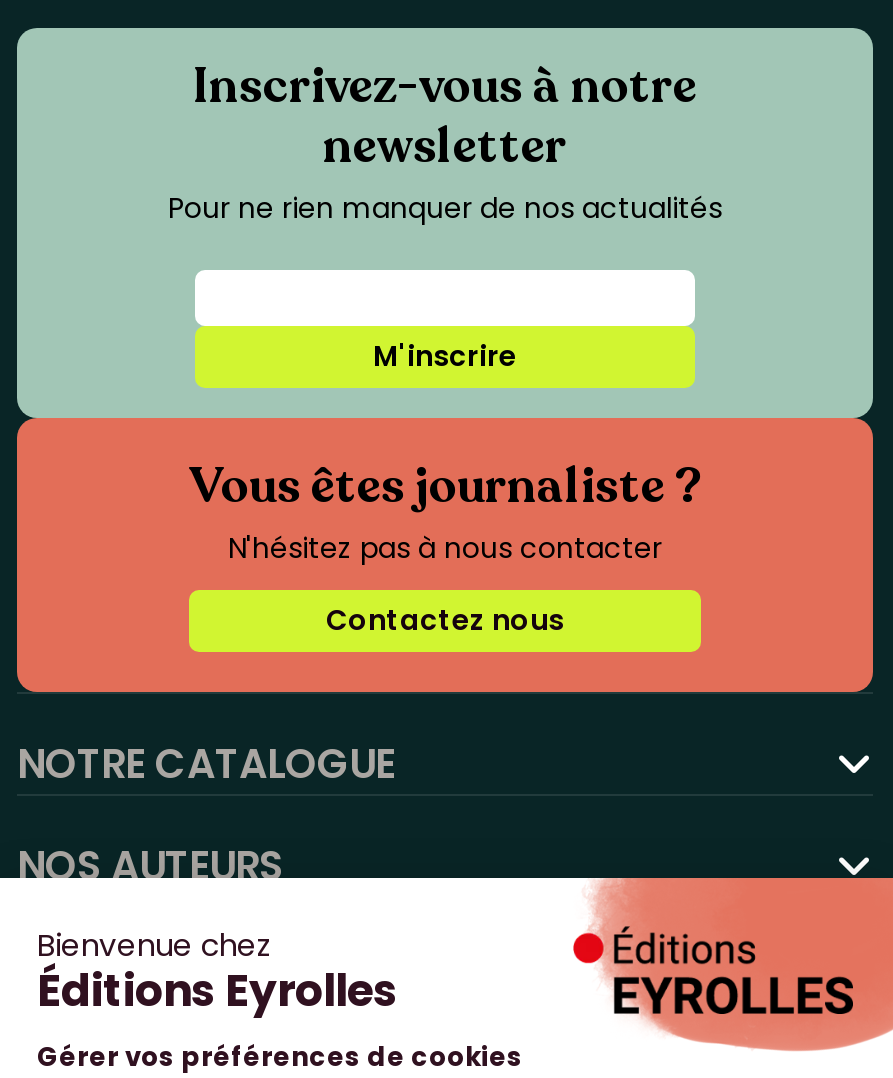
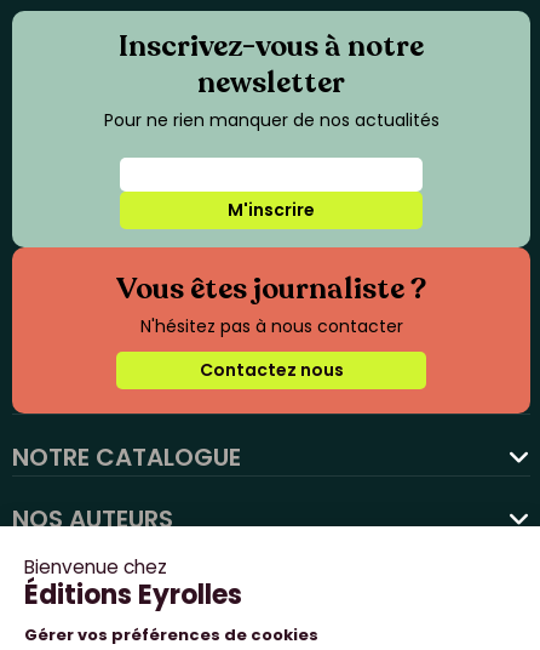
[571,876,887,1052] [image] -> none

